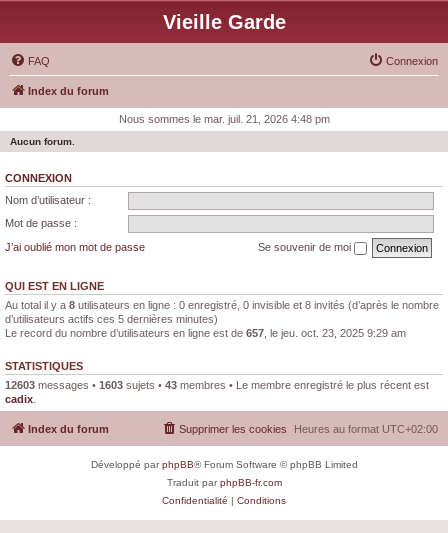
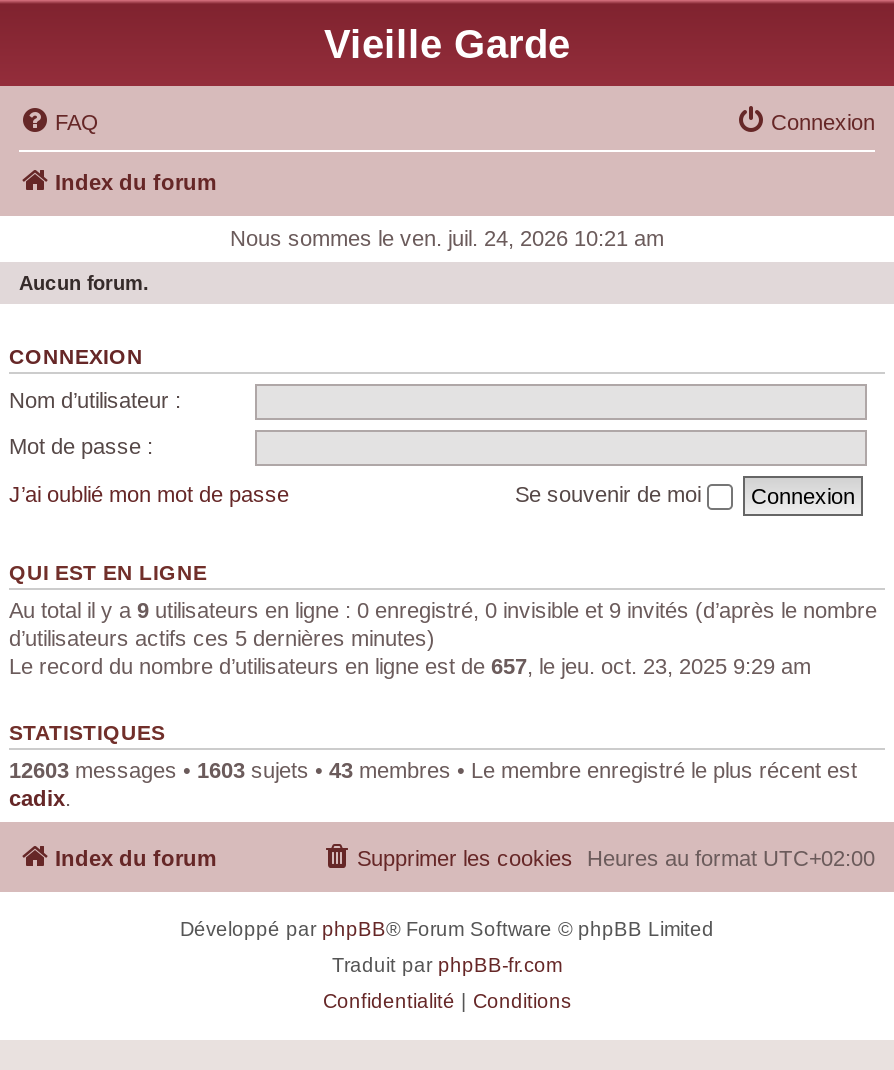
[118,113,329,125] Nous sommes le mar. juil. 21, 2026 4:48 pm -> [230,226,664,250] Nous sommes le ven. juil. 24, 2026 10:21 am
[5,298,439,310] Au total il y a 8 utilisateurs en ligne : 0 enregistré, 0 invisible et 8 invités (d’après le nombre -> [9,597,877,621] Au total il y a 9 utilisateurs en ligne : 0 enregistré, 0 invisible et 9 invités (d’après le nombre

